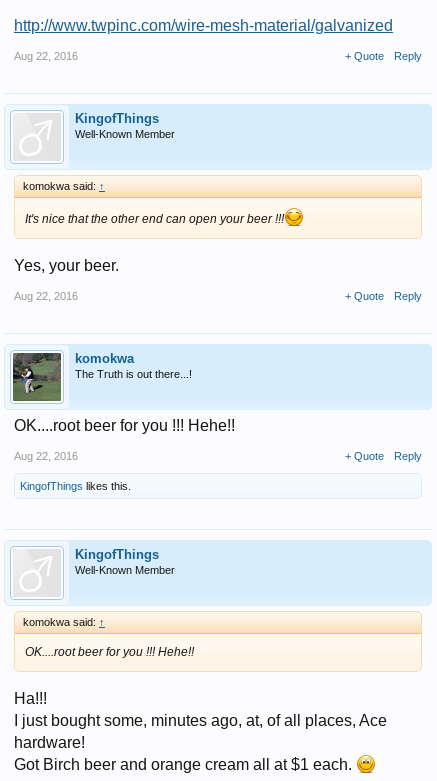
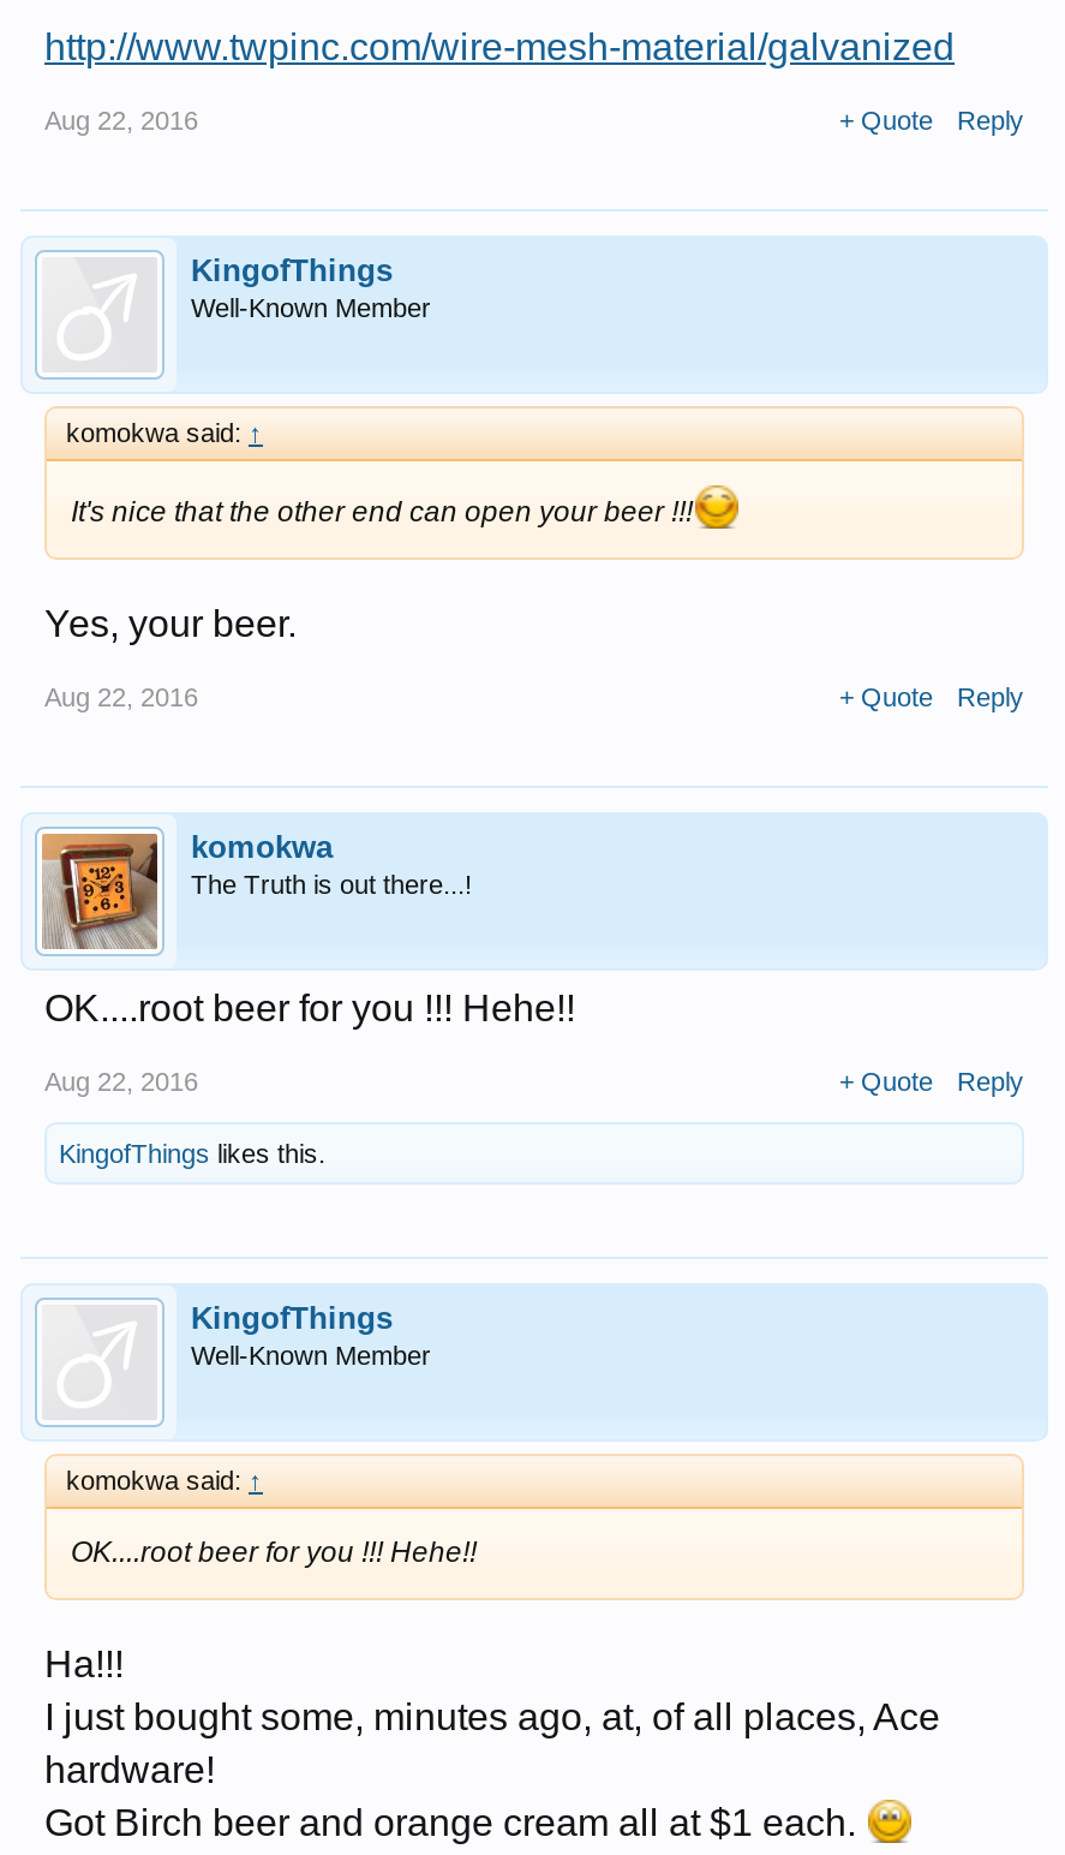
[12,352,62,402] [image] -> [40,831,160,952] [image]

